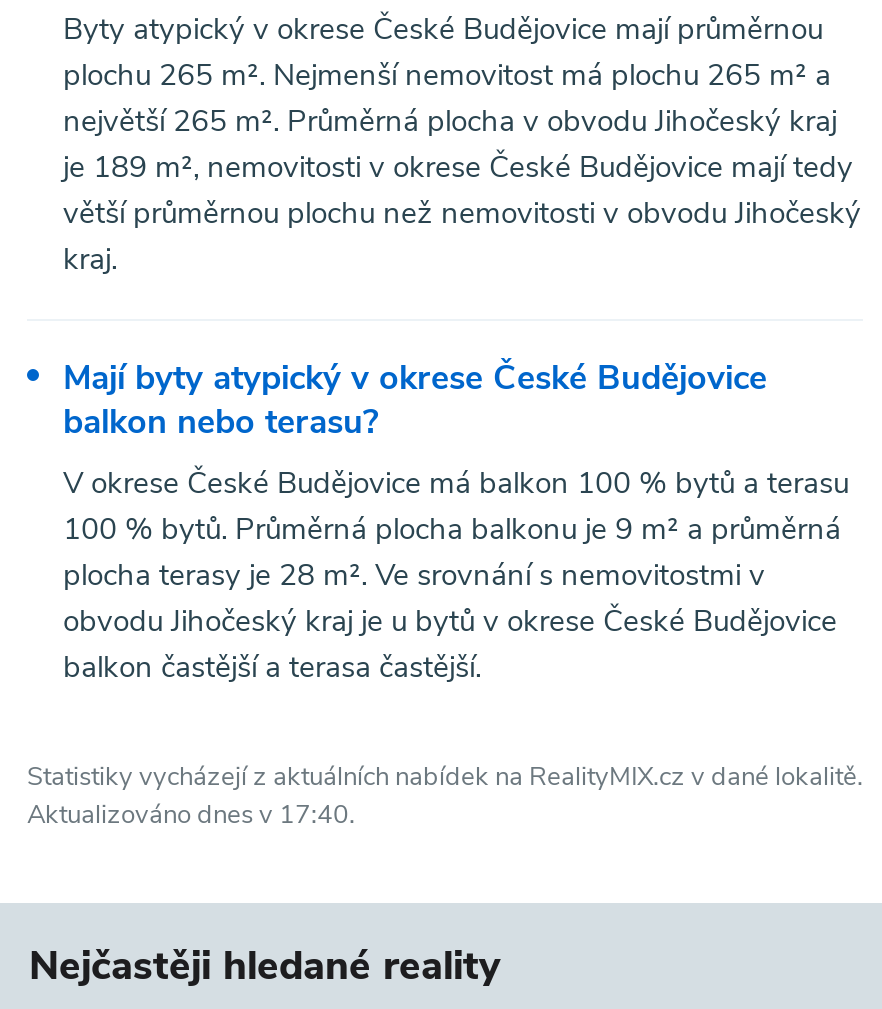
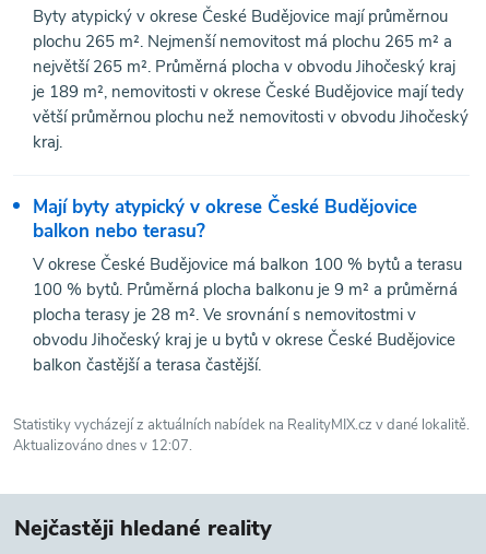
[27,797,355,833] Aktualizováno dnes v 17:40. -> [13,436,192,456] Aktualizováno dnes v 12:07.

